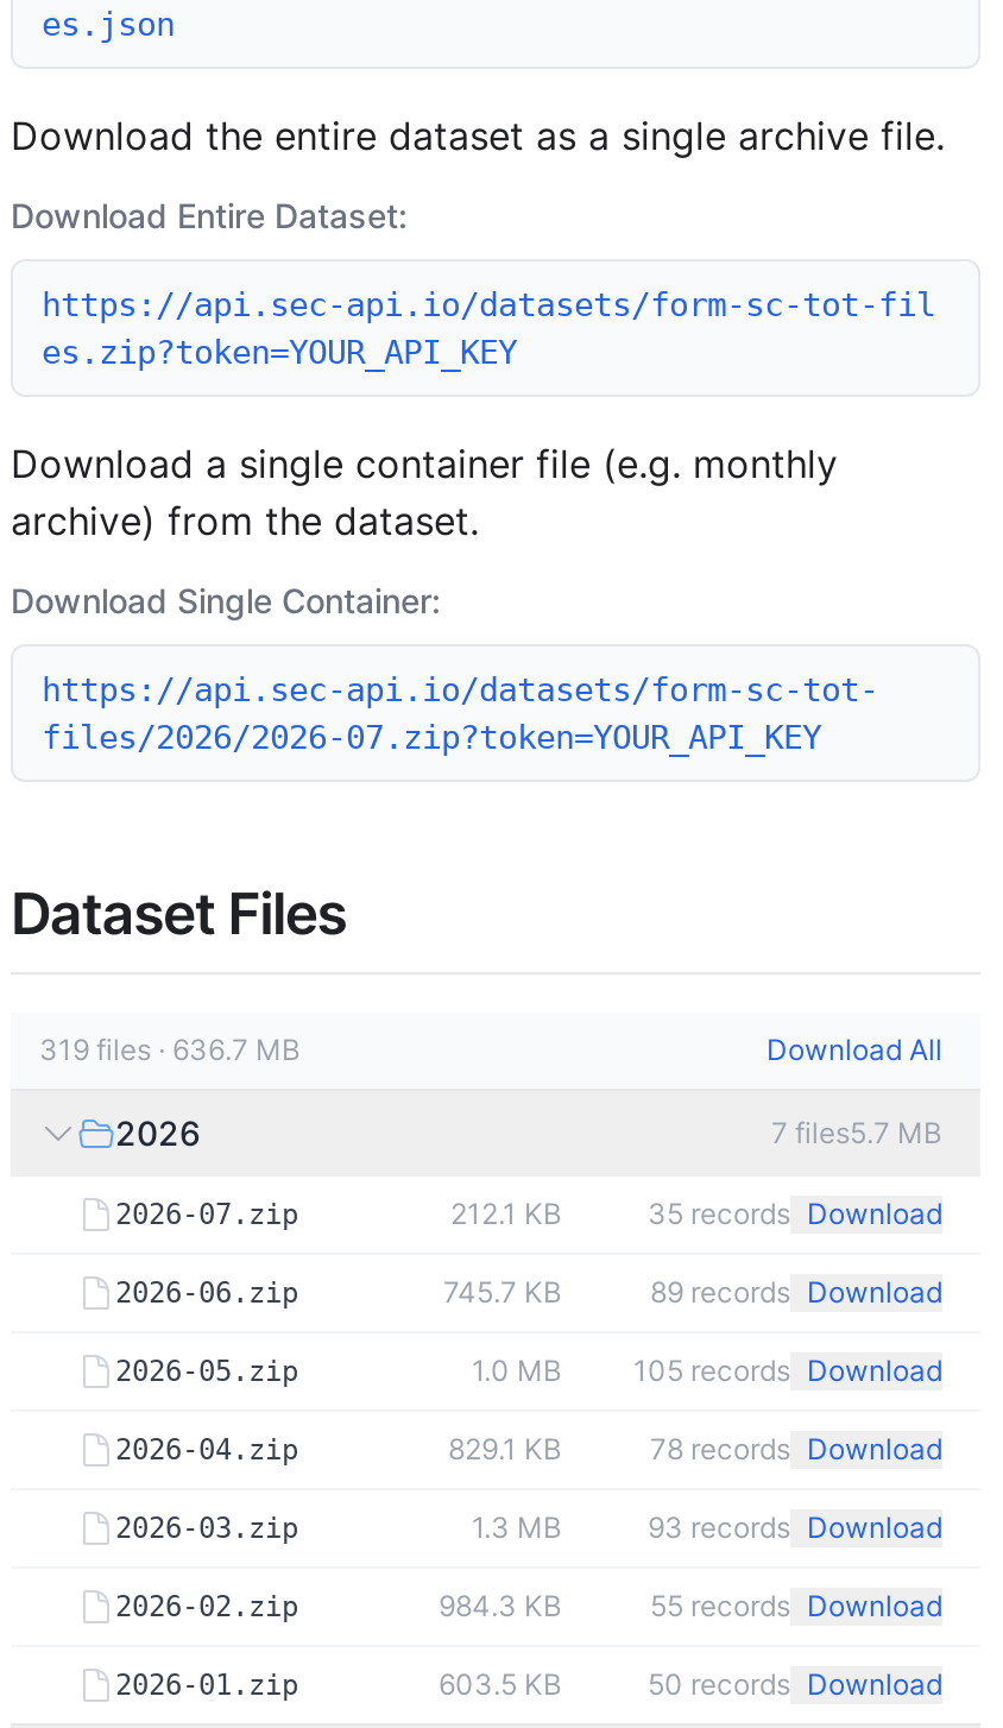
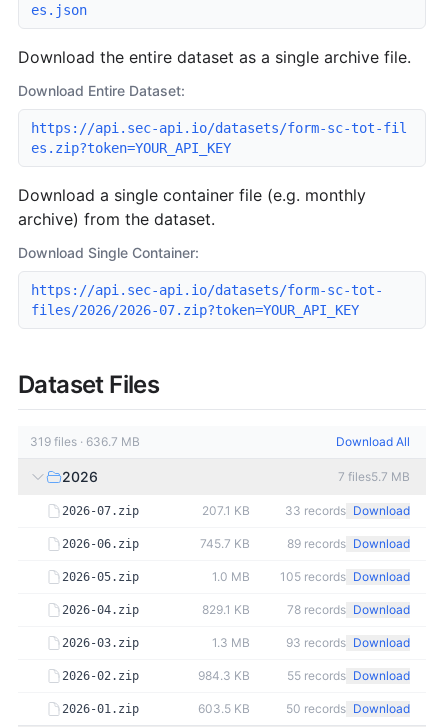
[450,1196,562,1231] 212.1 KB -> [202,503,250,518] 207.1 KB
[648,1196,942,1231] 35 records Download -> [285,503,410,518] 33 records Download

